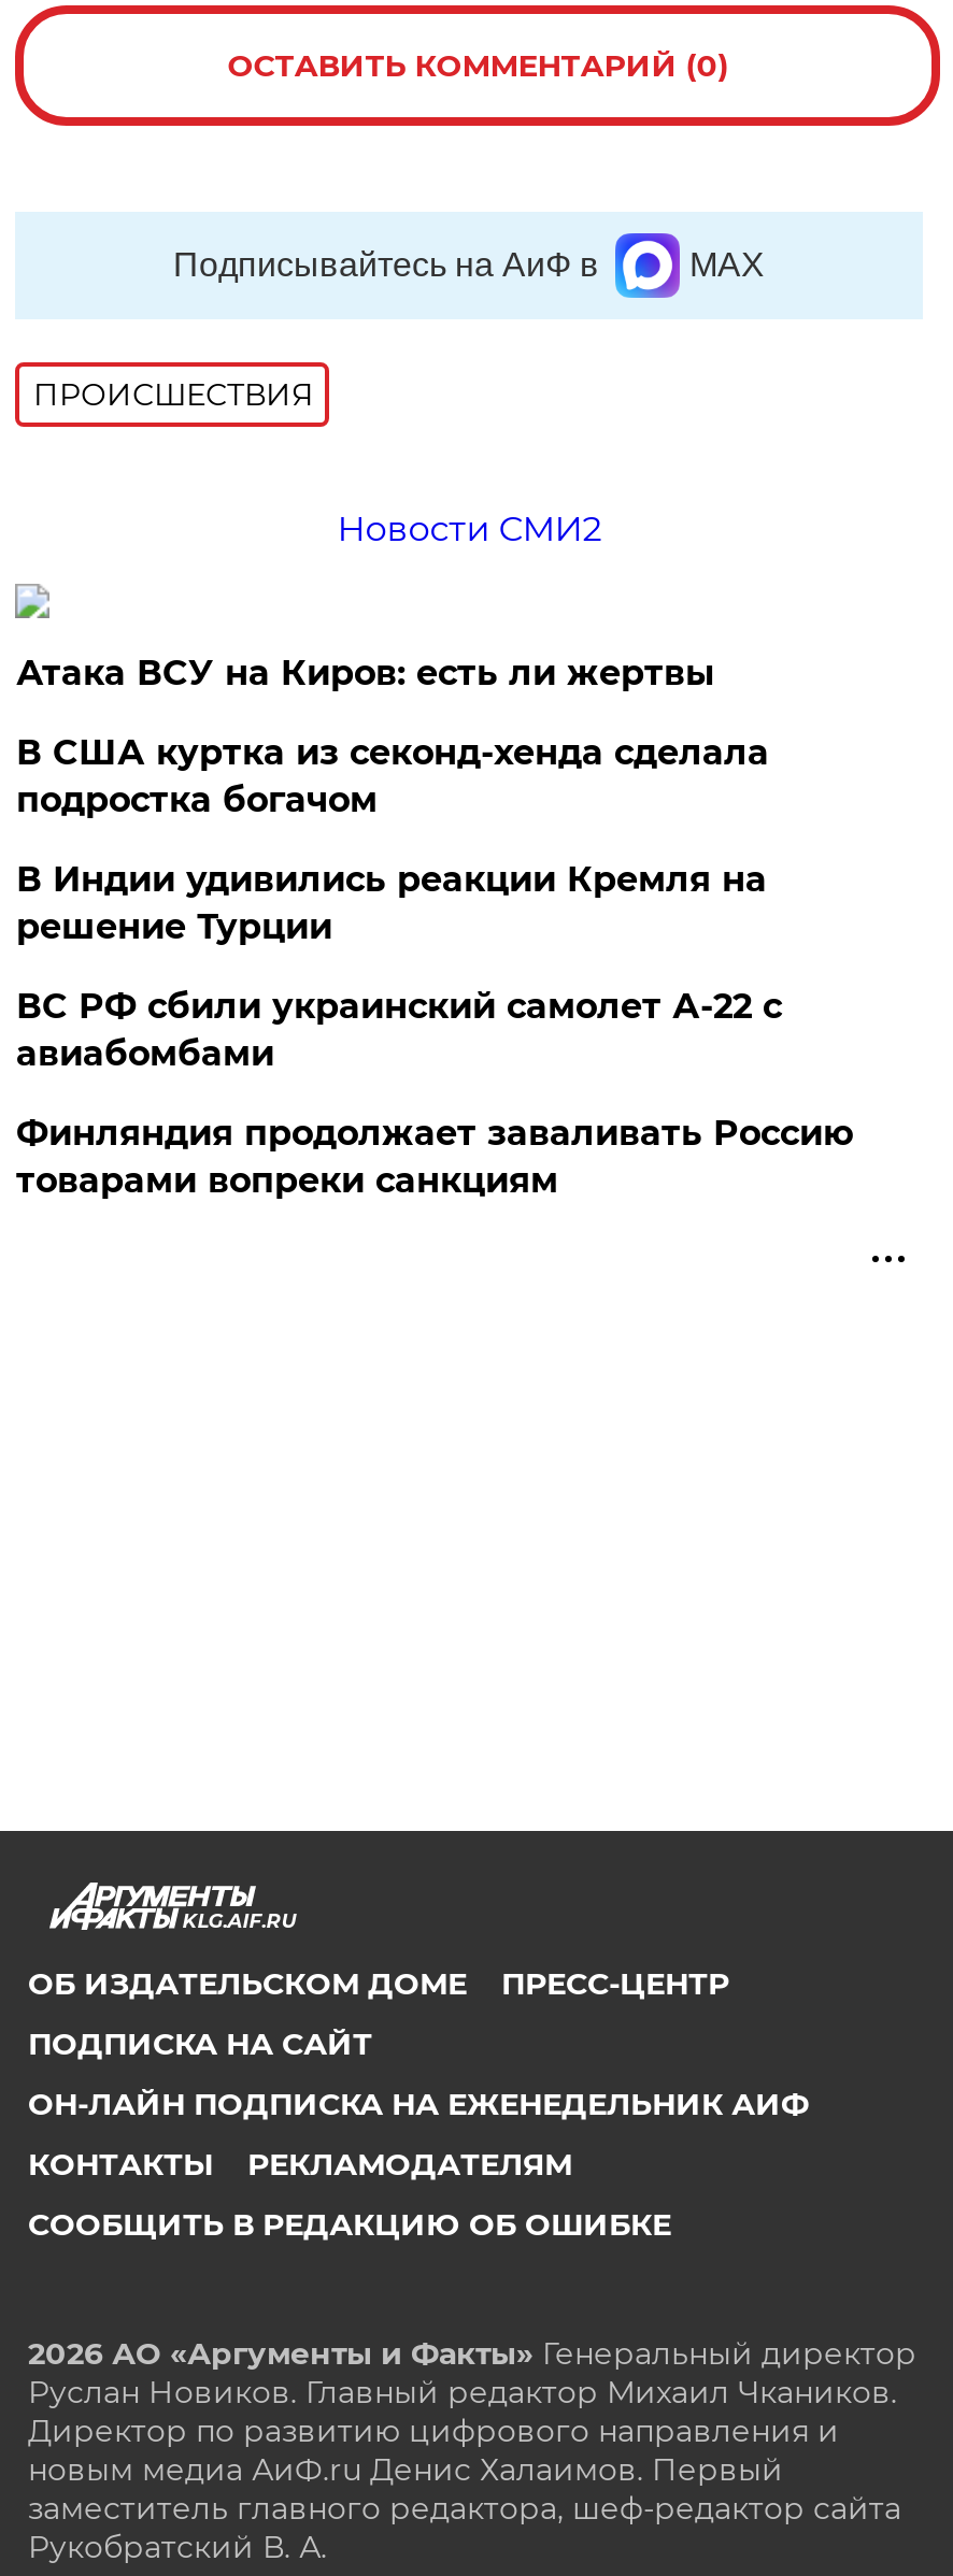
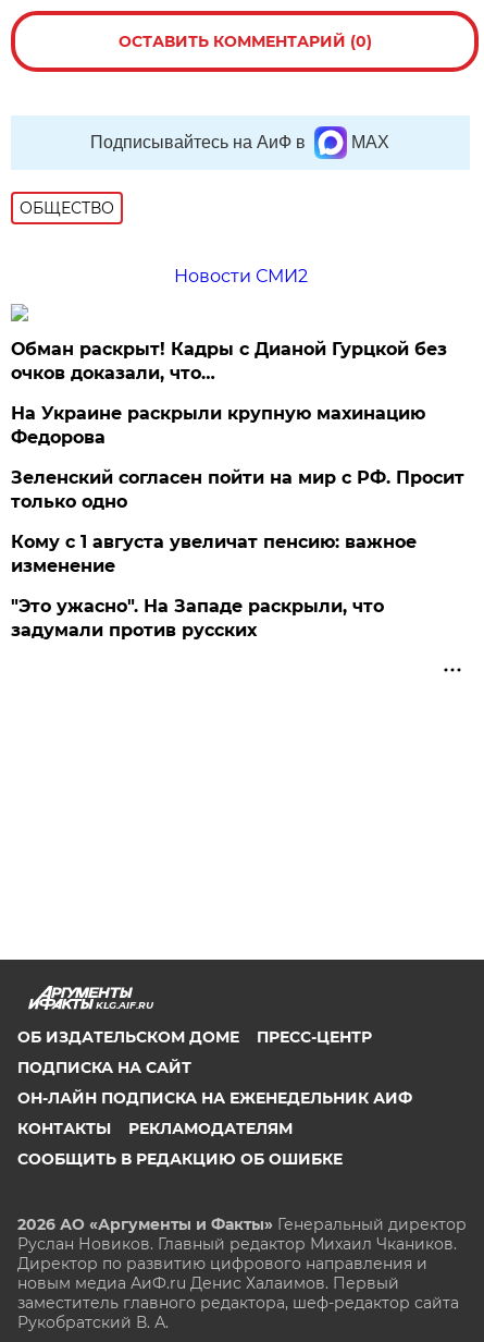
[33,375,313,414] ПРОИСШЕСТВИЯ -> [20,198,115,218] ОБЩЕСТВО
[16,652,715,693] Атака ВСУ на Киров: есть ли жертвы -> [11,339,447,383] Обман раскрыт! Кадры с Дианой Гурцкой без | очков доказали, что…
[16,732,769,820] В США куртка из секонд-хенда сделала | подростка богачом -> [11,403,426,448] На Украине раскрыли крупную махинацию | Федорова
[16,859,767,947] В Индии удивились реакции Кремля на | решение Турции -> [11,467,465,512] Зеленский согласен пойти на мир с РФ. Просит | только одно
[16,986,782,1074] ВС РФ сбили украинский самолет А-22 с | авиабомбами -> [11,531,417,576] Кому с 1 августа увеличат пенсию: важное | изменение
[16,1113,853,1201] Финляндия продолжает заваливать Россию | товарами вопреки санкциям -> [11,596,384,640] "Это ужасно". На Западе раскрыли, что | задумали против русских

